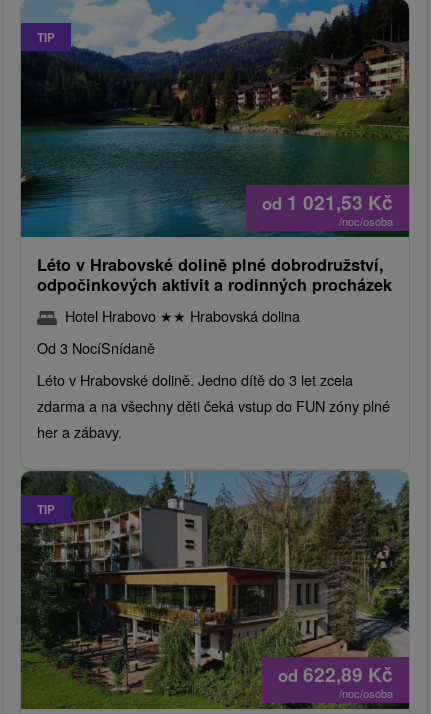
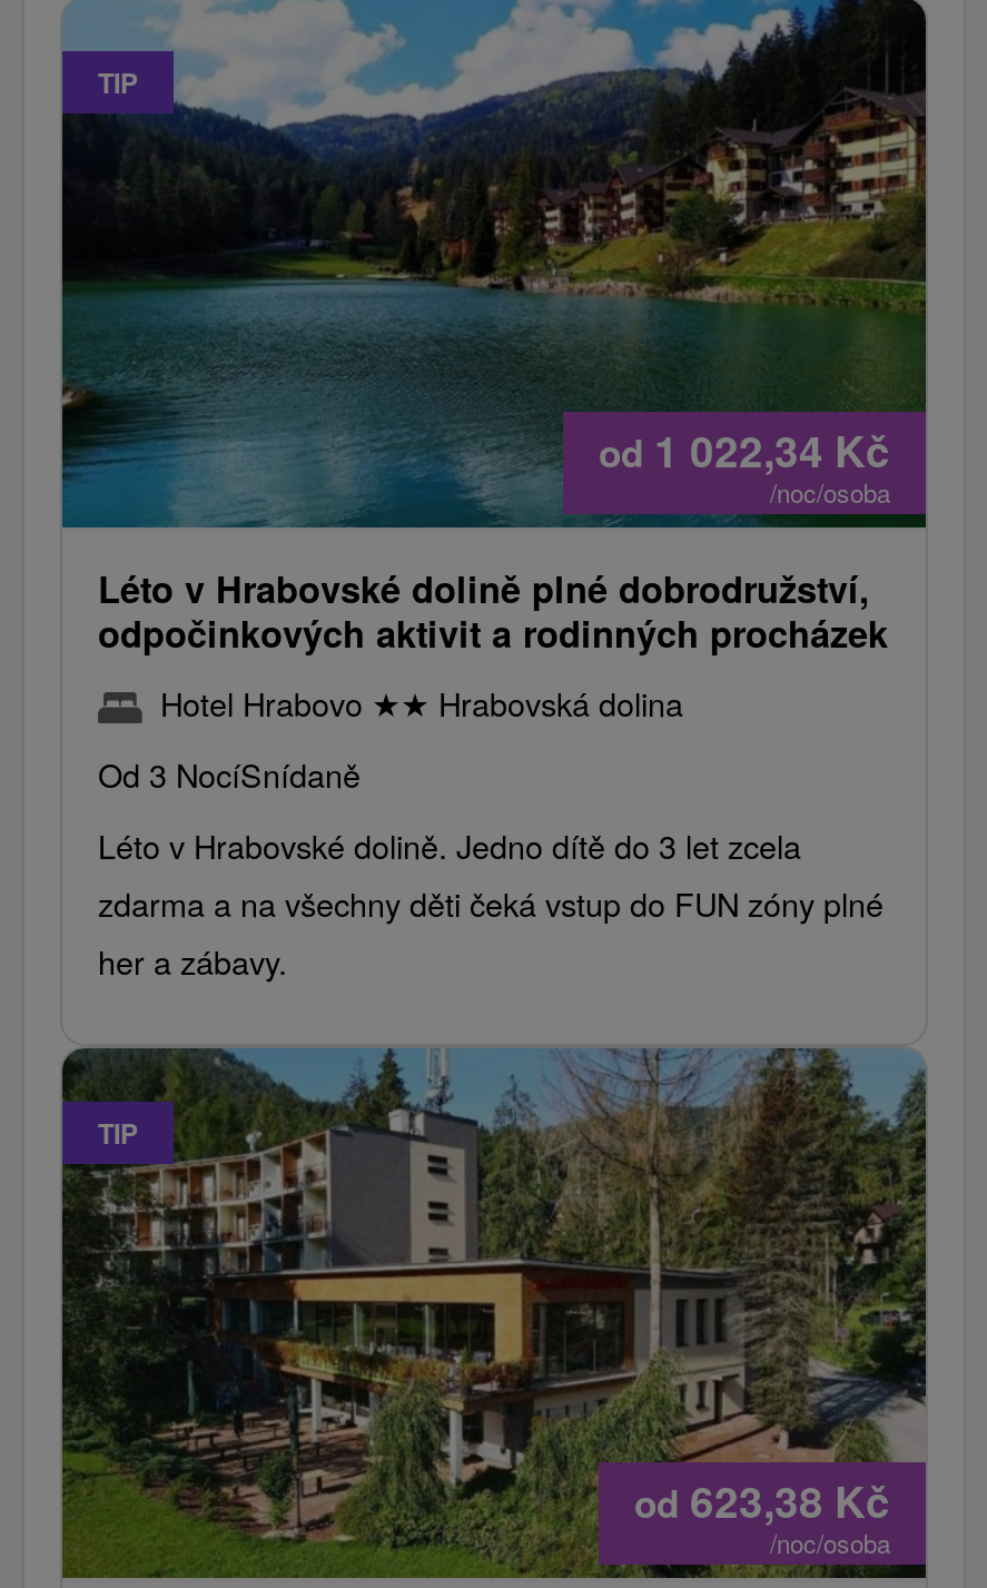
[262,188,393,216] od 1 021,53 Kč -> [599,418,890,480] od 1 022,34 Kč
[278,660,393,688] od 622,89 Kč -> [634,1468,890,1531] od 623,38 Kč

